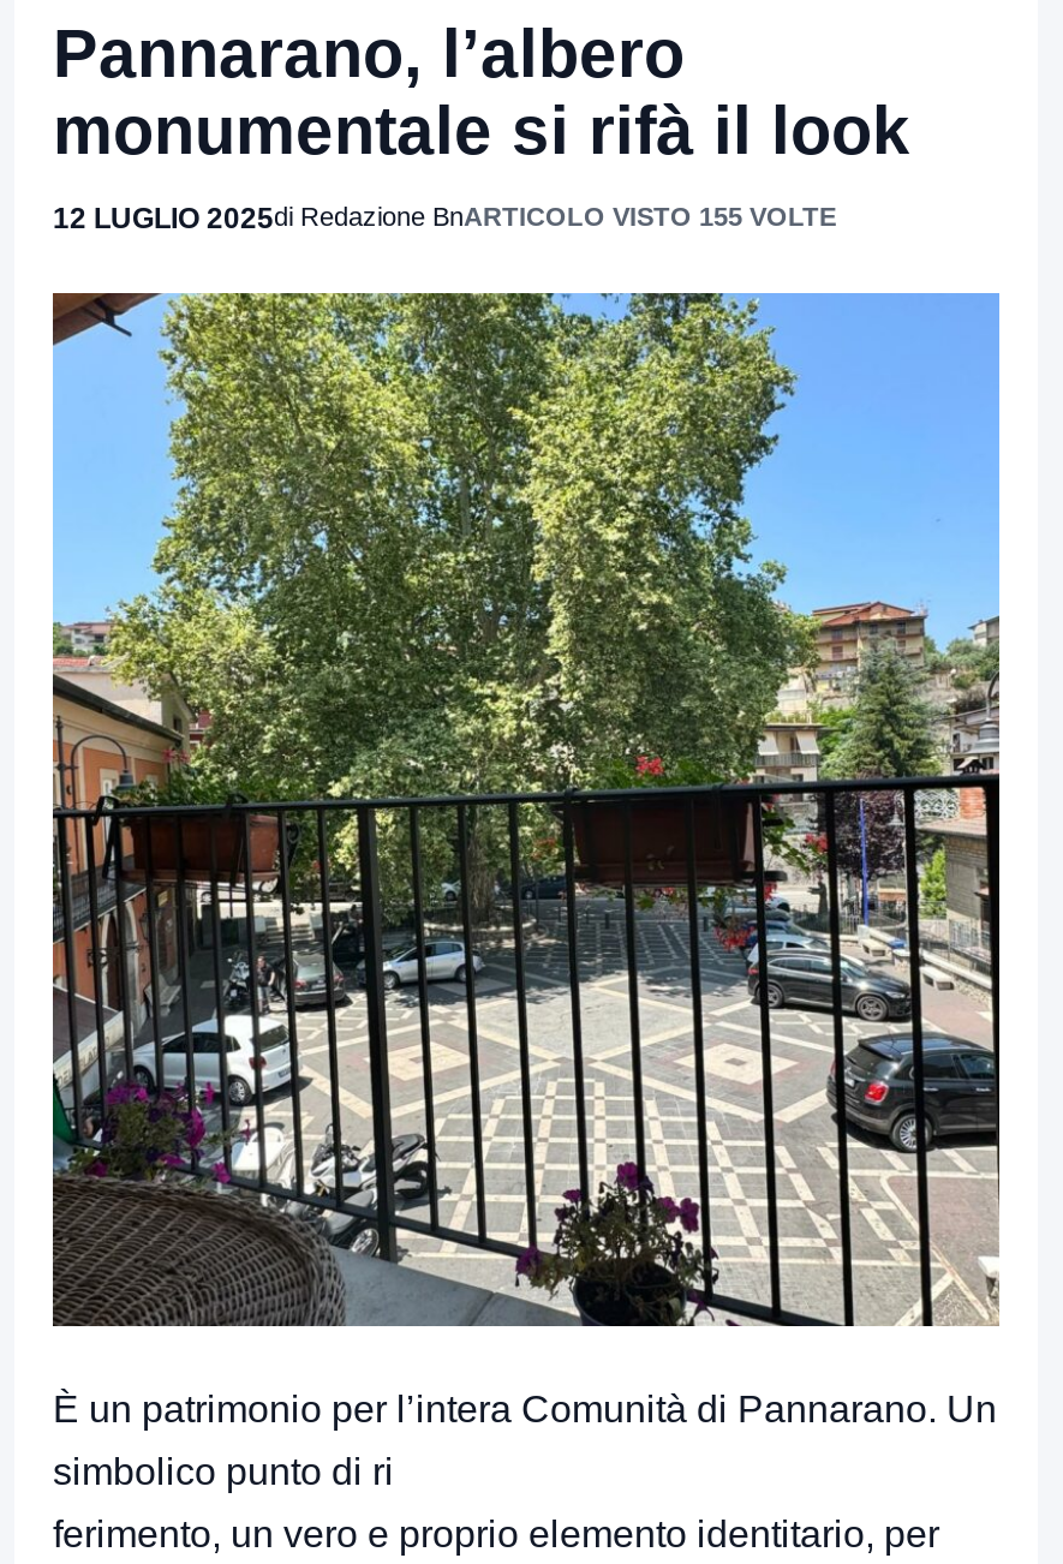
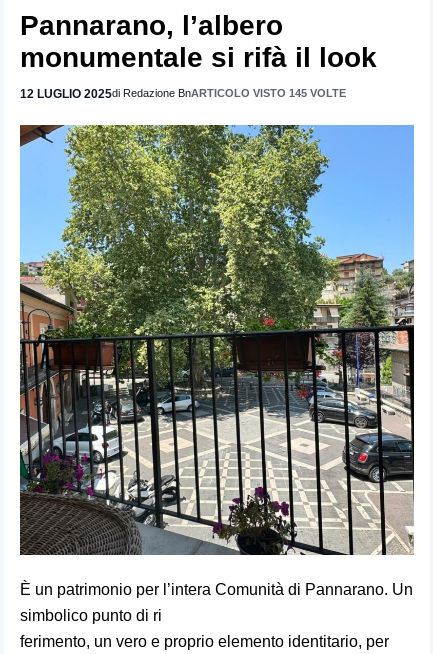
[53,201,836,235] 12 LUGLIO 2025di Redazione BnARTICOLO VISTO 155 VOLTE -> [20,87,346,101] 12 LUGLIO 2025di Redazione BnARTICOLO VISTO 145 VOLTE

